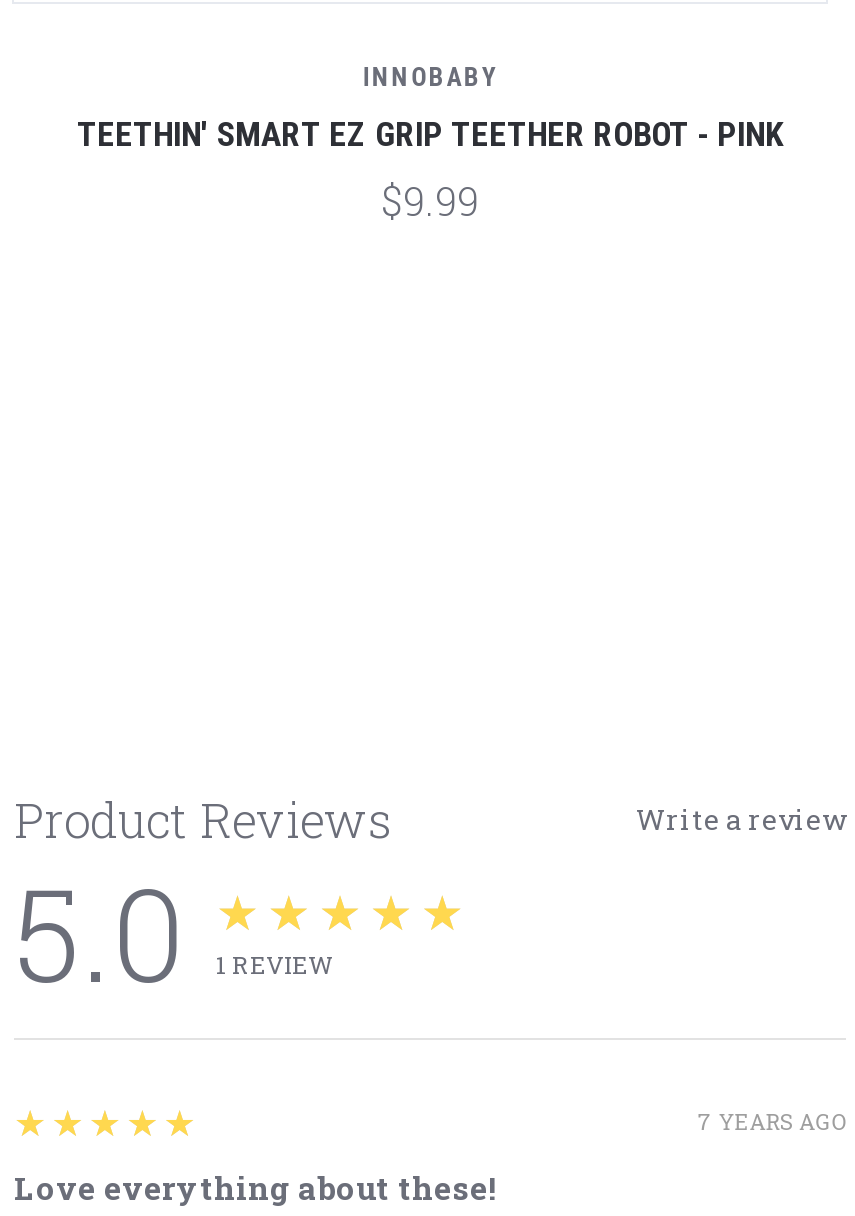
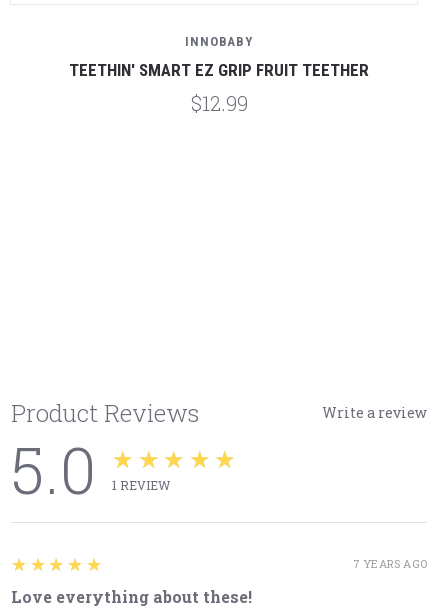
[77,113,783,225] TEETHIN' SMART EZ GRIP TEETHER ROBOT - PINK | $9.99 -> [69,60,369,116] TEETHIN' SMART EZ GRIP FRUIT TEETHER | $12.99

